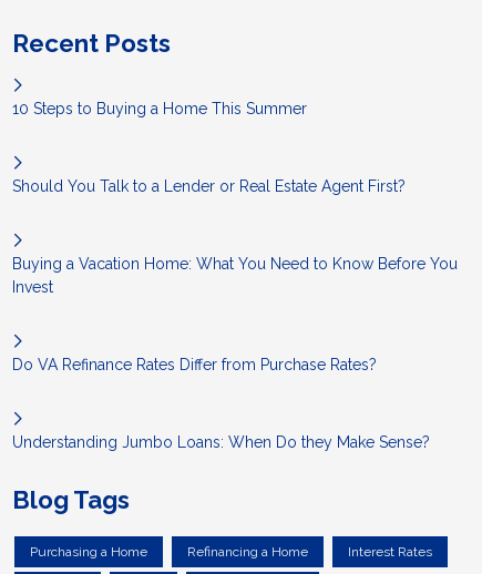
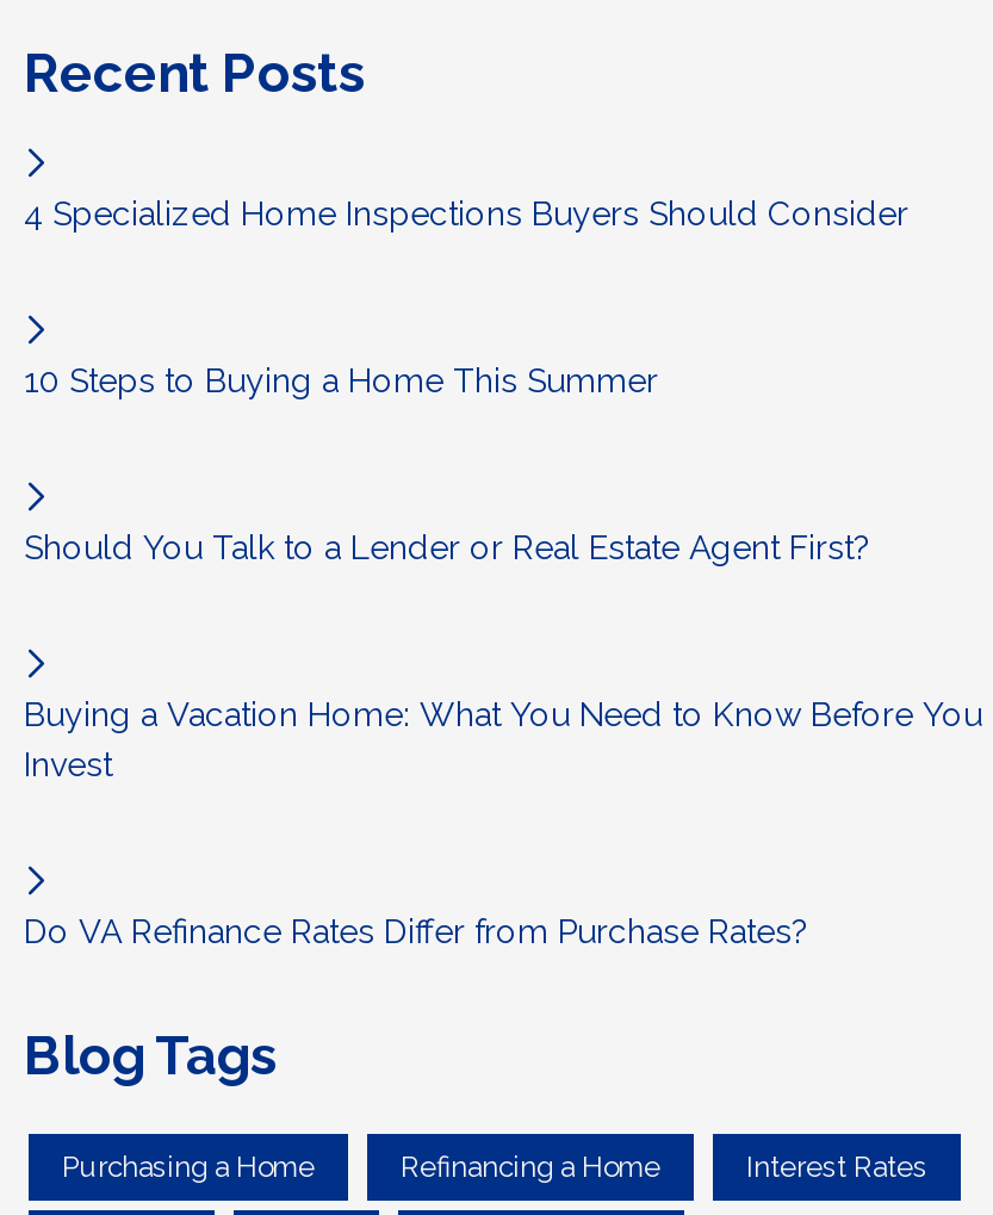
none -> [24,196,908,234] 4 Specialized Home Inspections Buyers Should Consider
moved [12,100,458,374] -> [24,362,982,951]: 10 Steps to Buying a Home This Summer | Should You Talk to a Lender or Real Estate Agent First? | Buying a Vacation Home: What You Need to Know Before You | Invest | Do VA Refinance Rates Differ from Purchase Rates?
[12,434,430,452] Understanding Jumbo Loans: When Do they Make Sense? -> none

